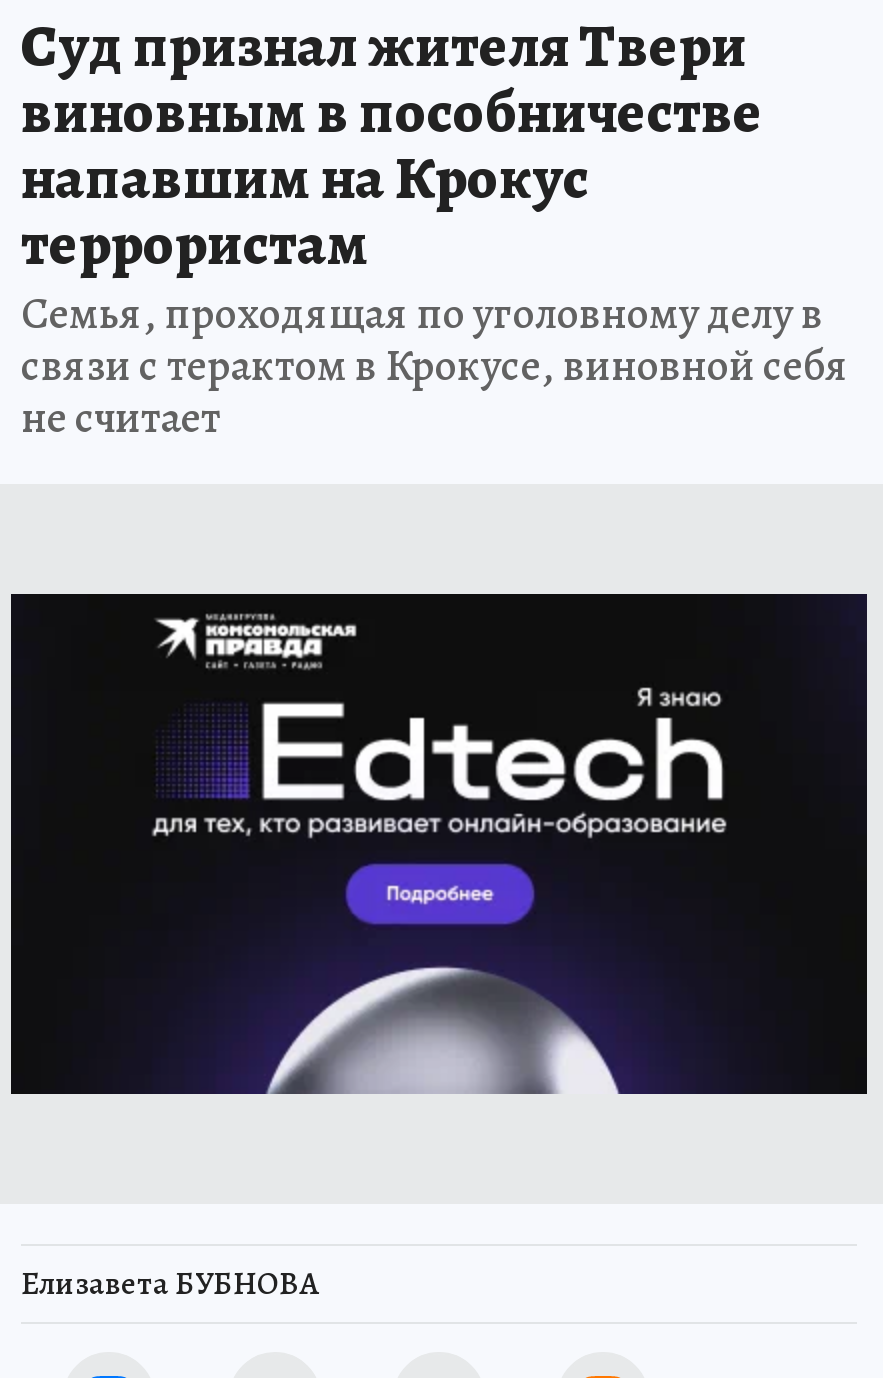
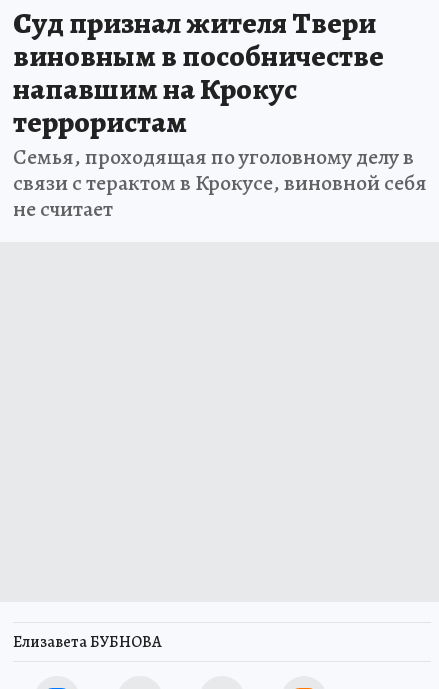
[9,592,869,1096] [image] -> none

